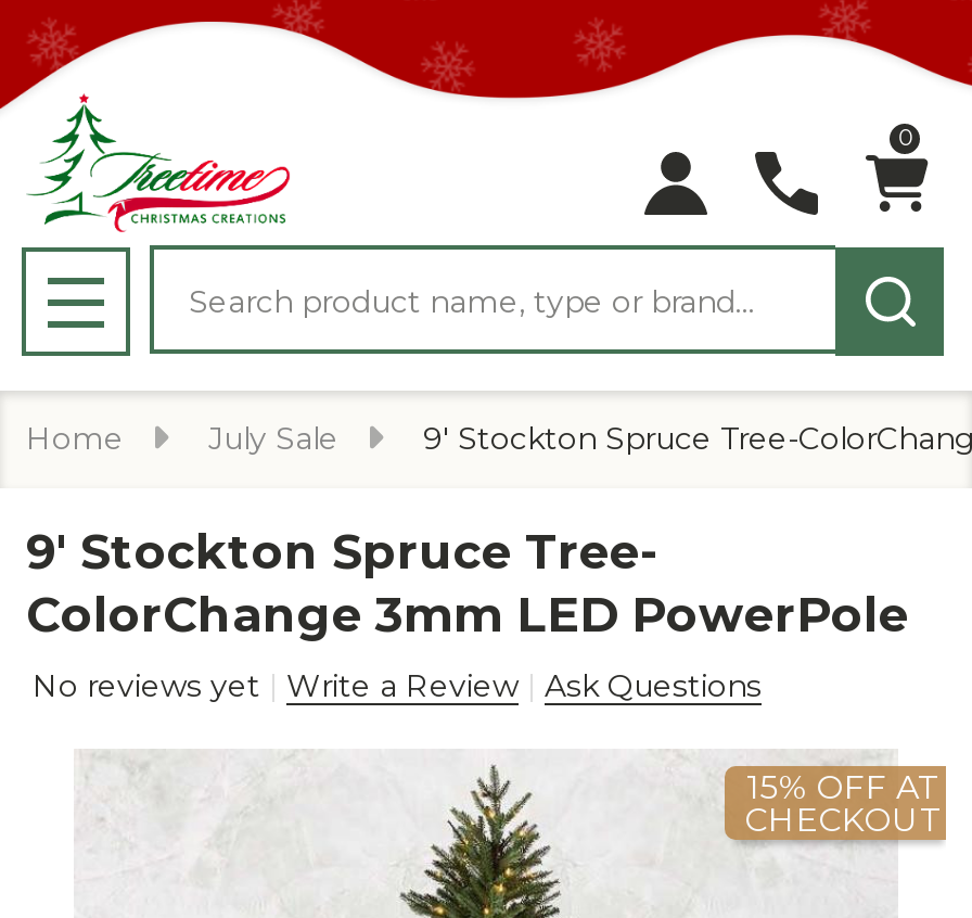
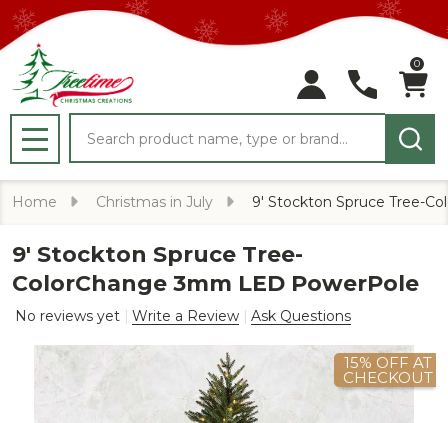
[208,419,338,458] July Sale -> [96,193,213,211] Christmas in July

